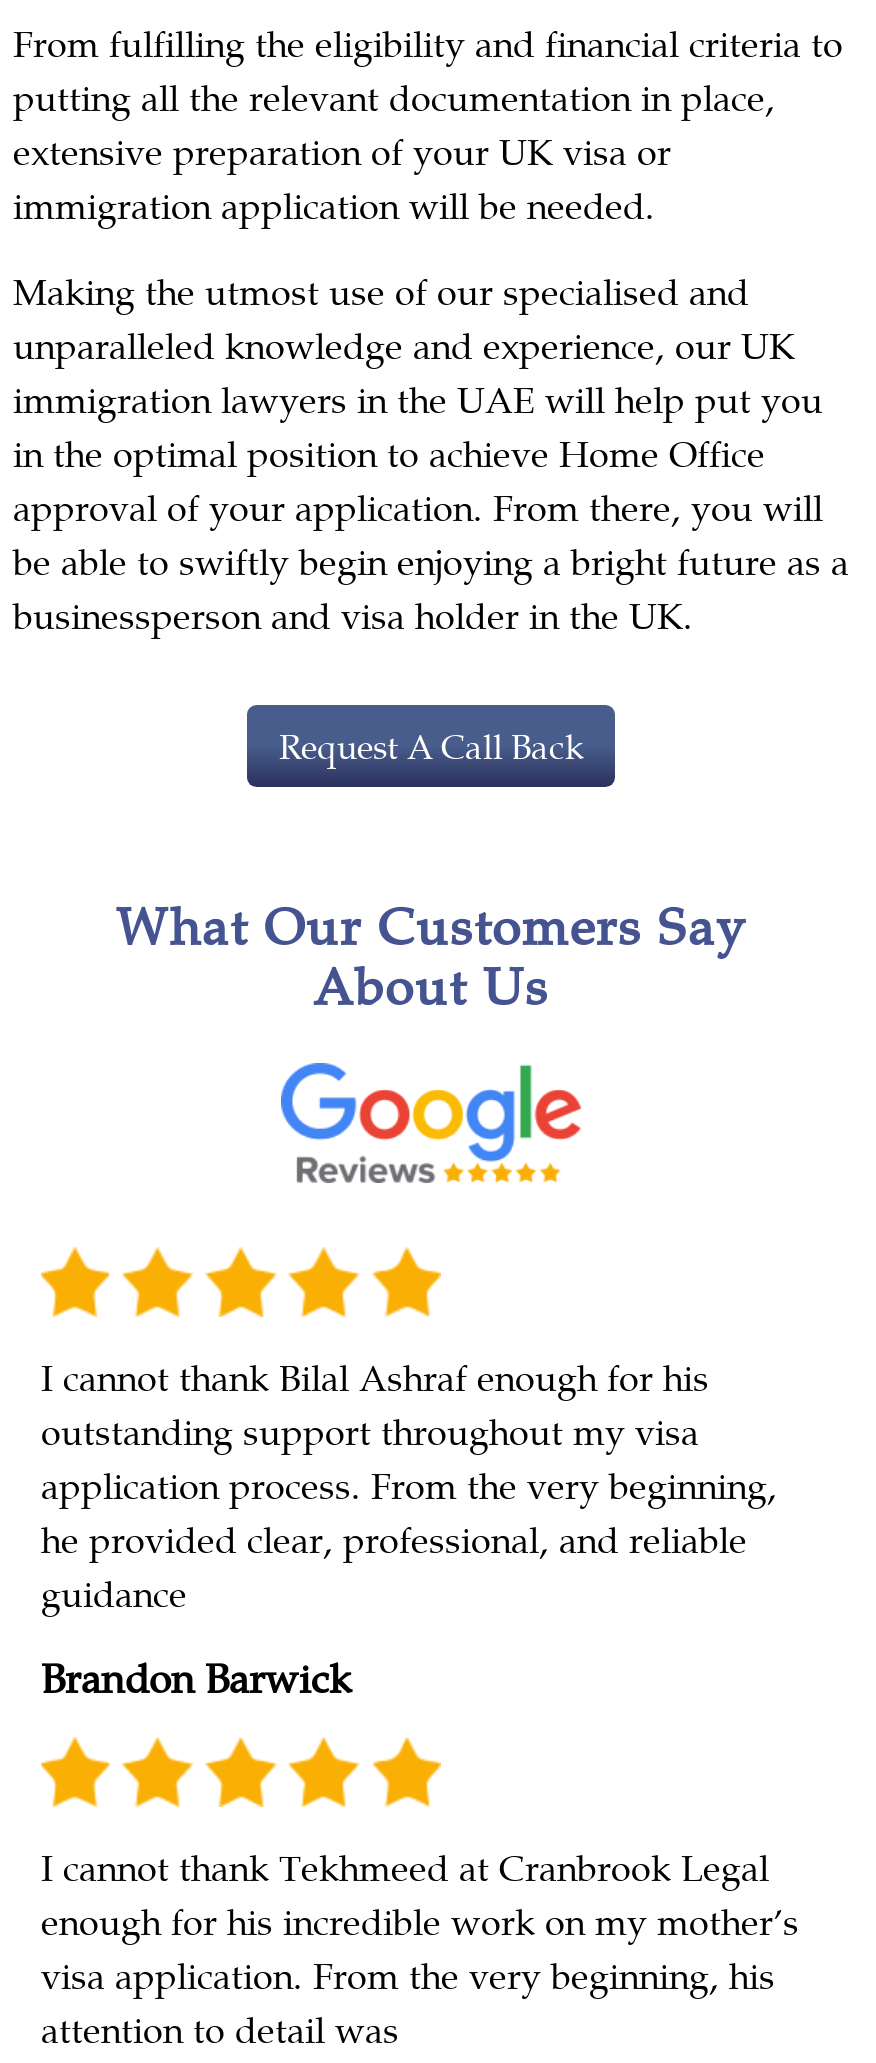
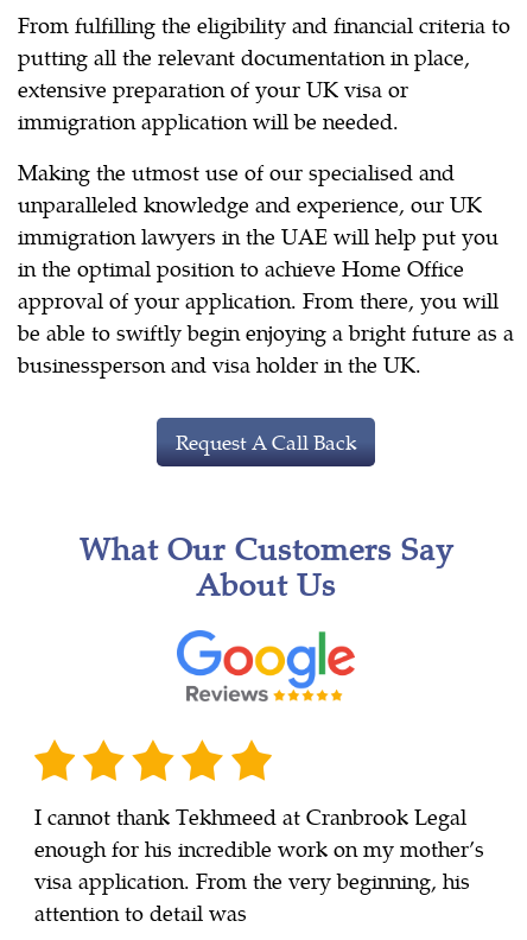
[41,1351,777,1705] I cannot thank Bilal Ashraf enough for his | outstanding support throughout my visa | application process. From the very beginning, | he provided clear, professional, and reliable | guidance | Brandon Barwick -> none

